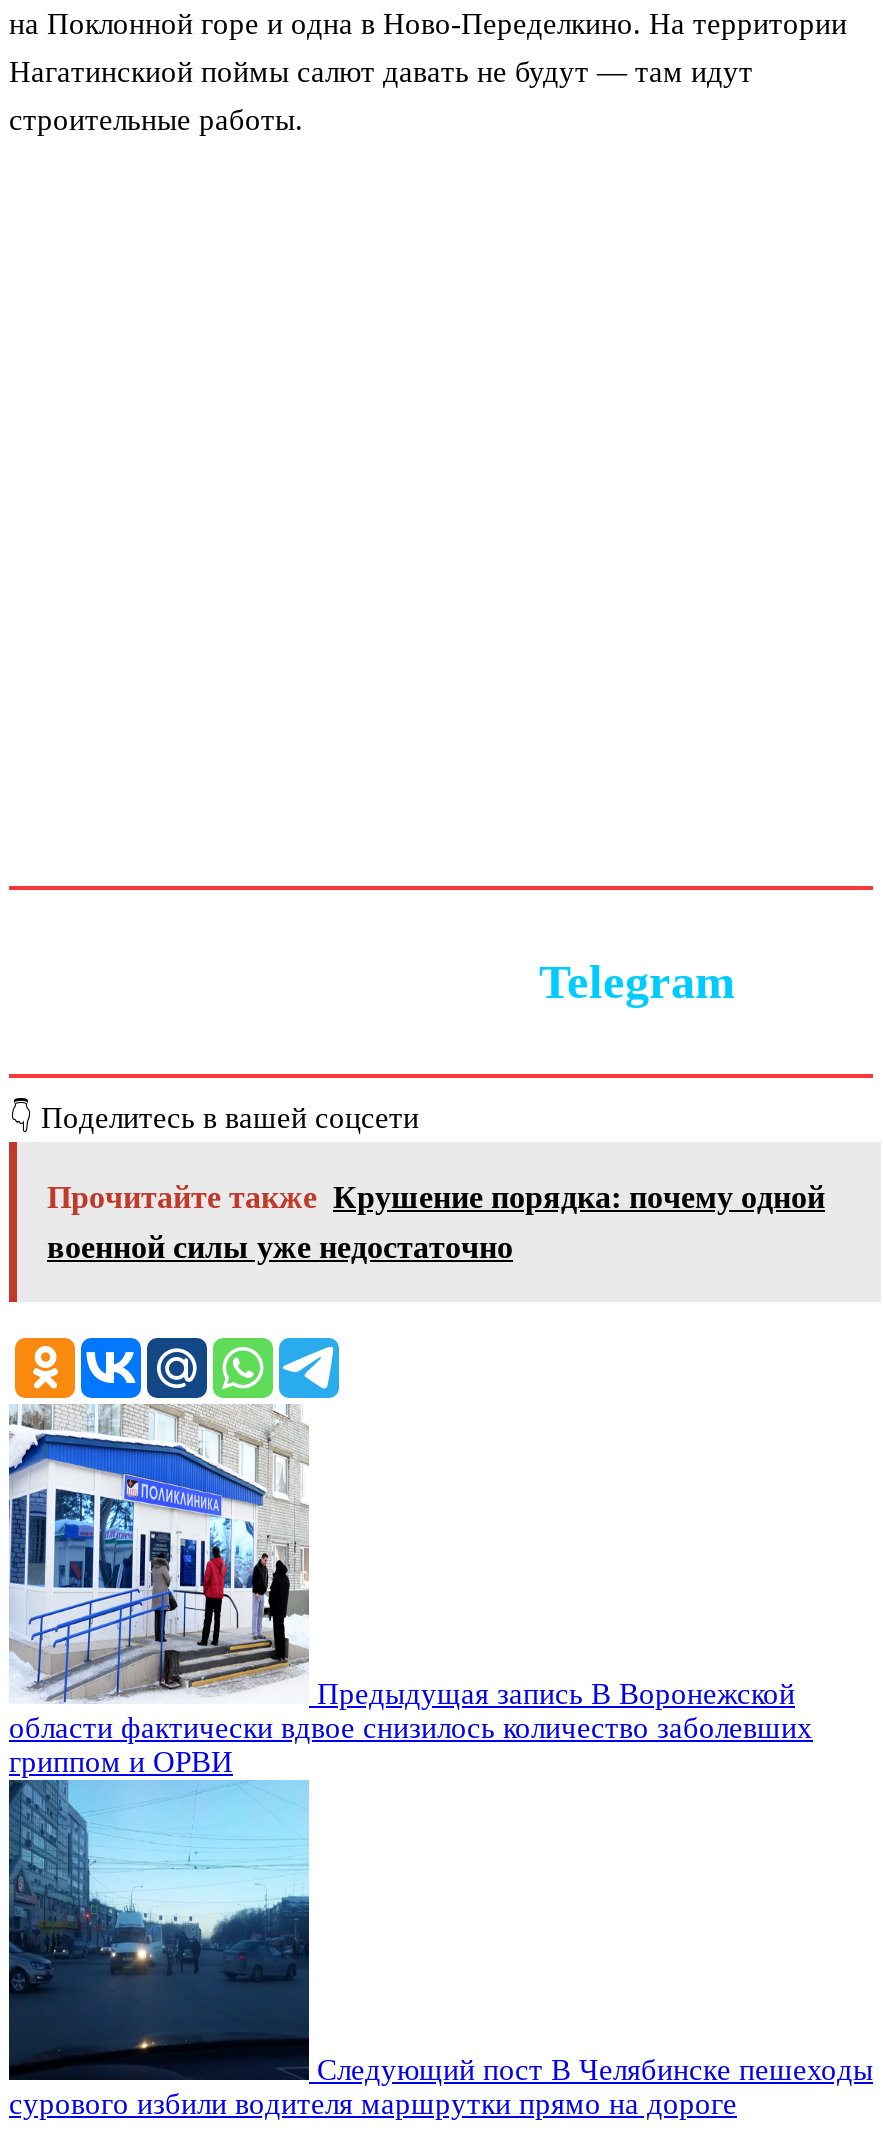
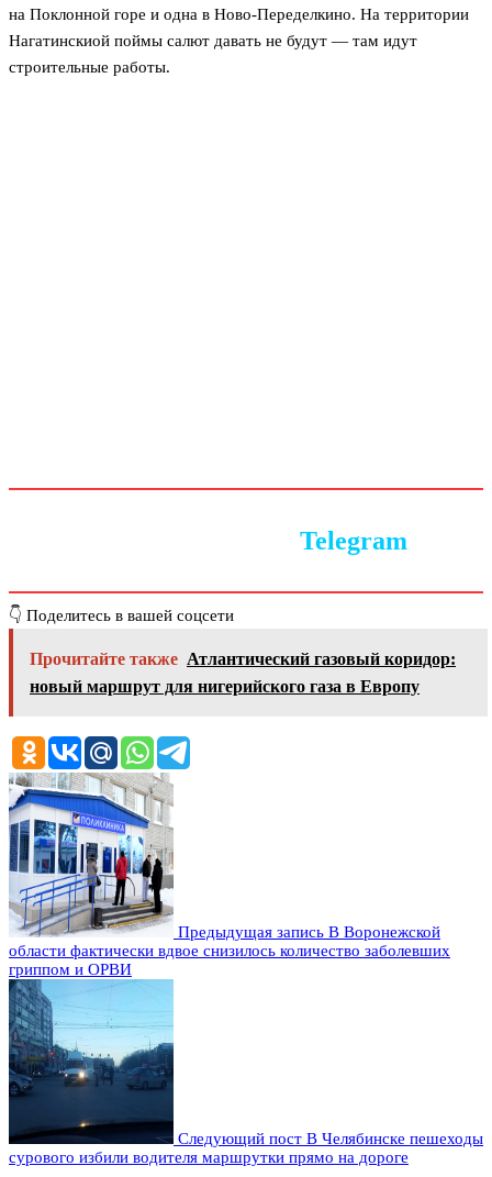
[47,1179,825,1213] Прочитайте также Крушение порядка: почему одной -> [30,649,456,668] Прочитайте также Атлантический газовый коридор:
[47,1229,513,1263] военной силы уже недостаточно -> [30,677,420,695] новый маршрут для нигерийского газа в Европу

